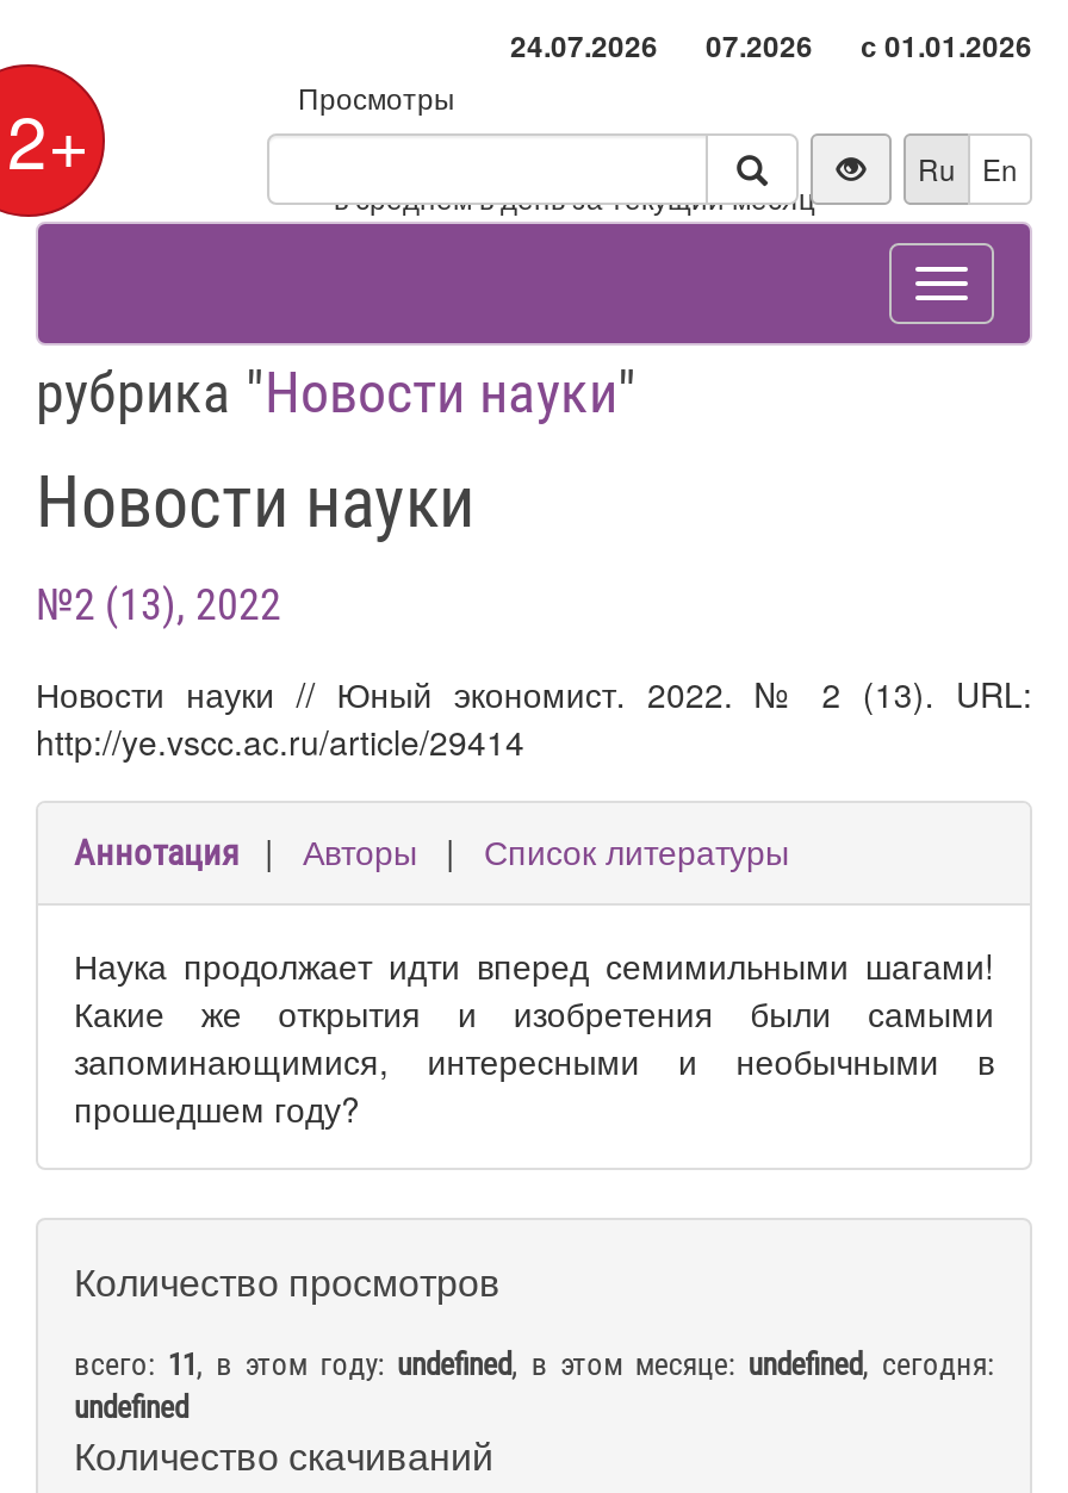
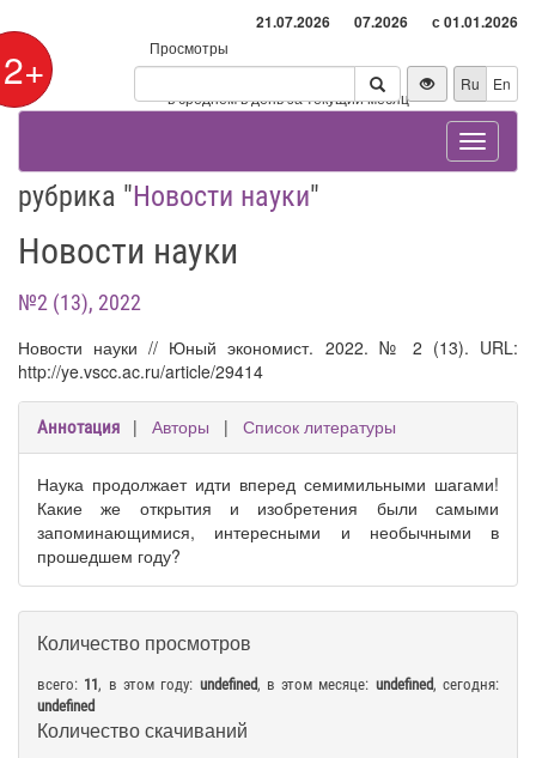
[510,24,1032,67] 24.07.2026 07.2026 с 01.01.2026 -> [256,11,518,32] 21.07.2026 07.2026 с 01.01.2026

